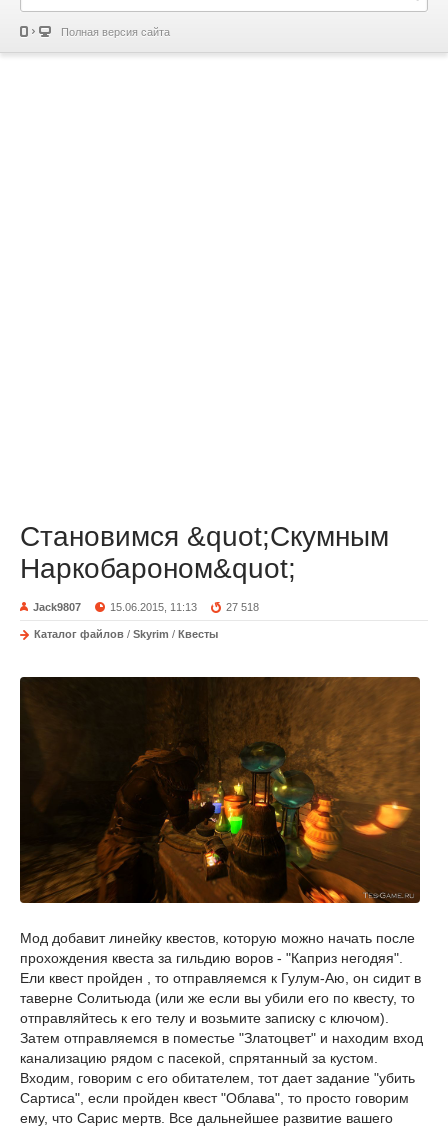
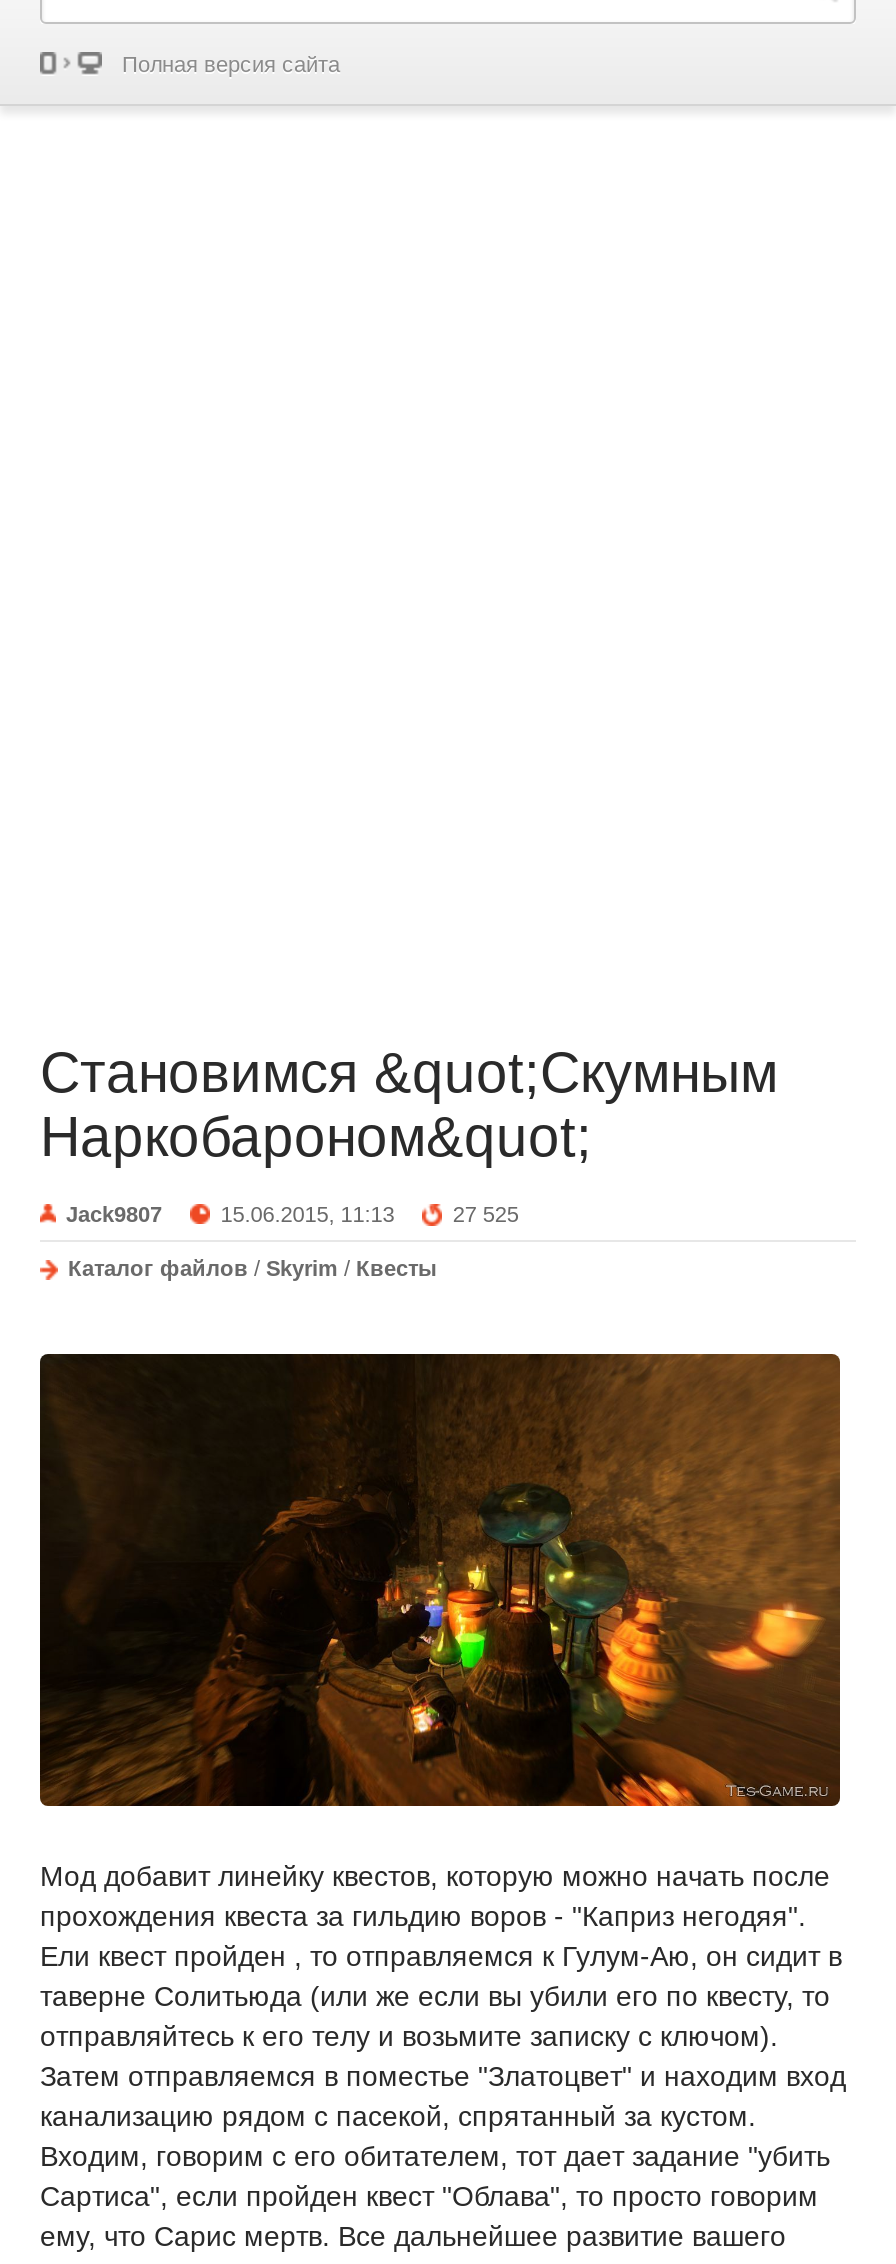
[226,601,259,613] 27 518 -> [453,1202,519,1226] 27 525

